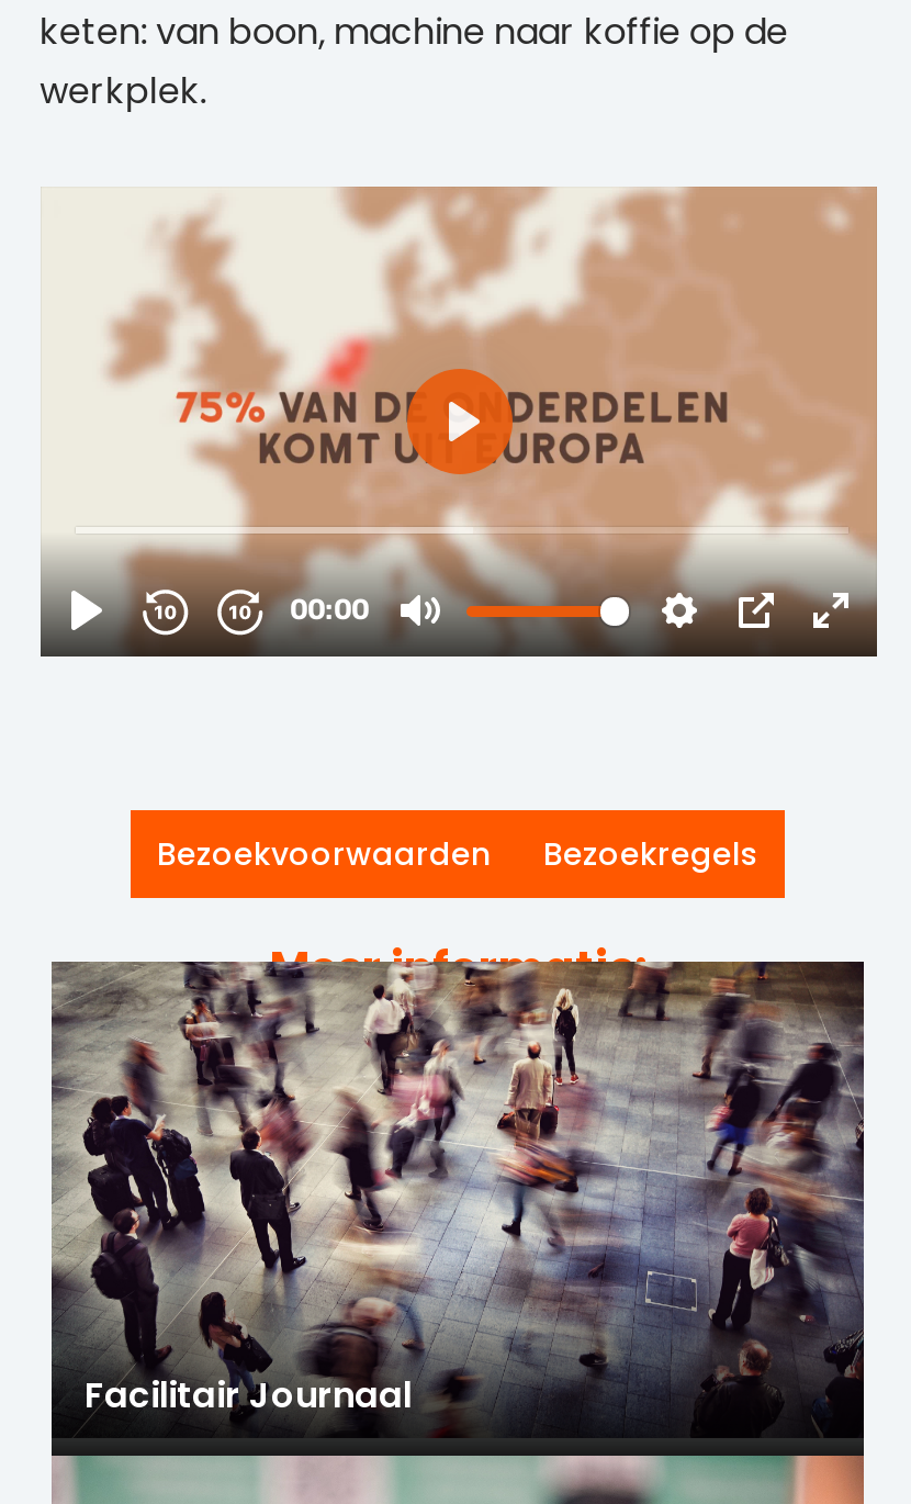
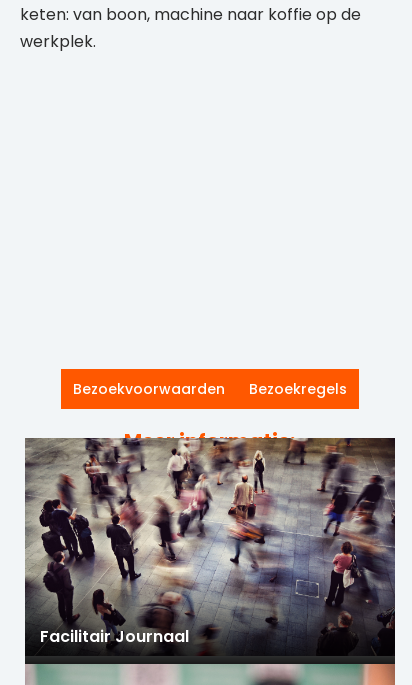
[38,184,879,659] [image] -> none

